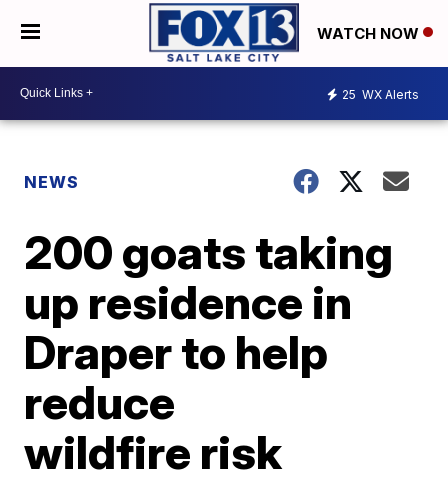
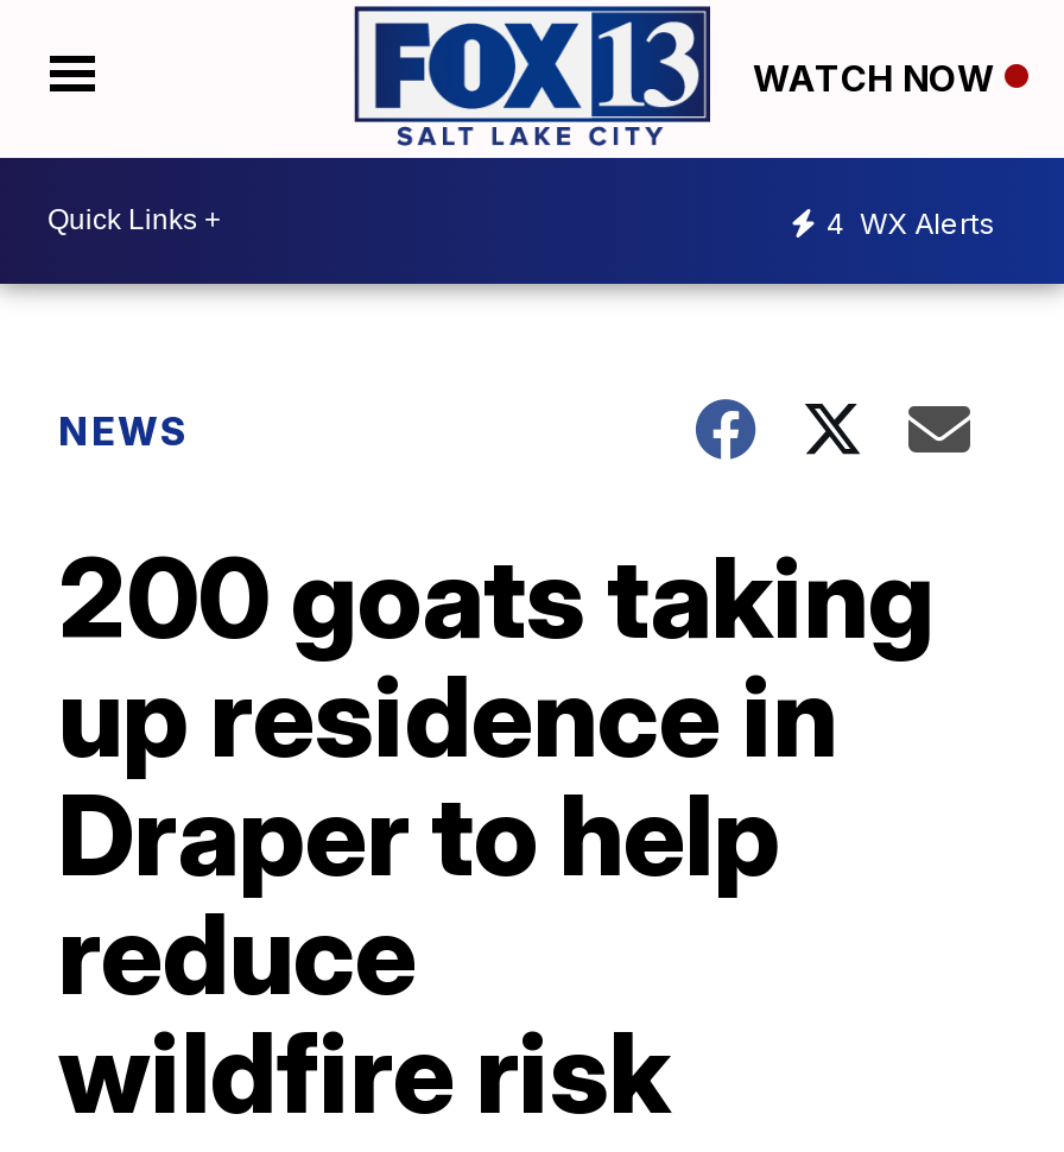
[342,87,419,102] 25 WX Alerts -> [826,206,995,242] 4 WX Alerts

